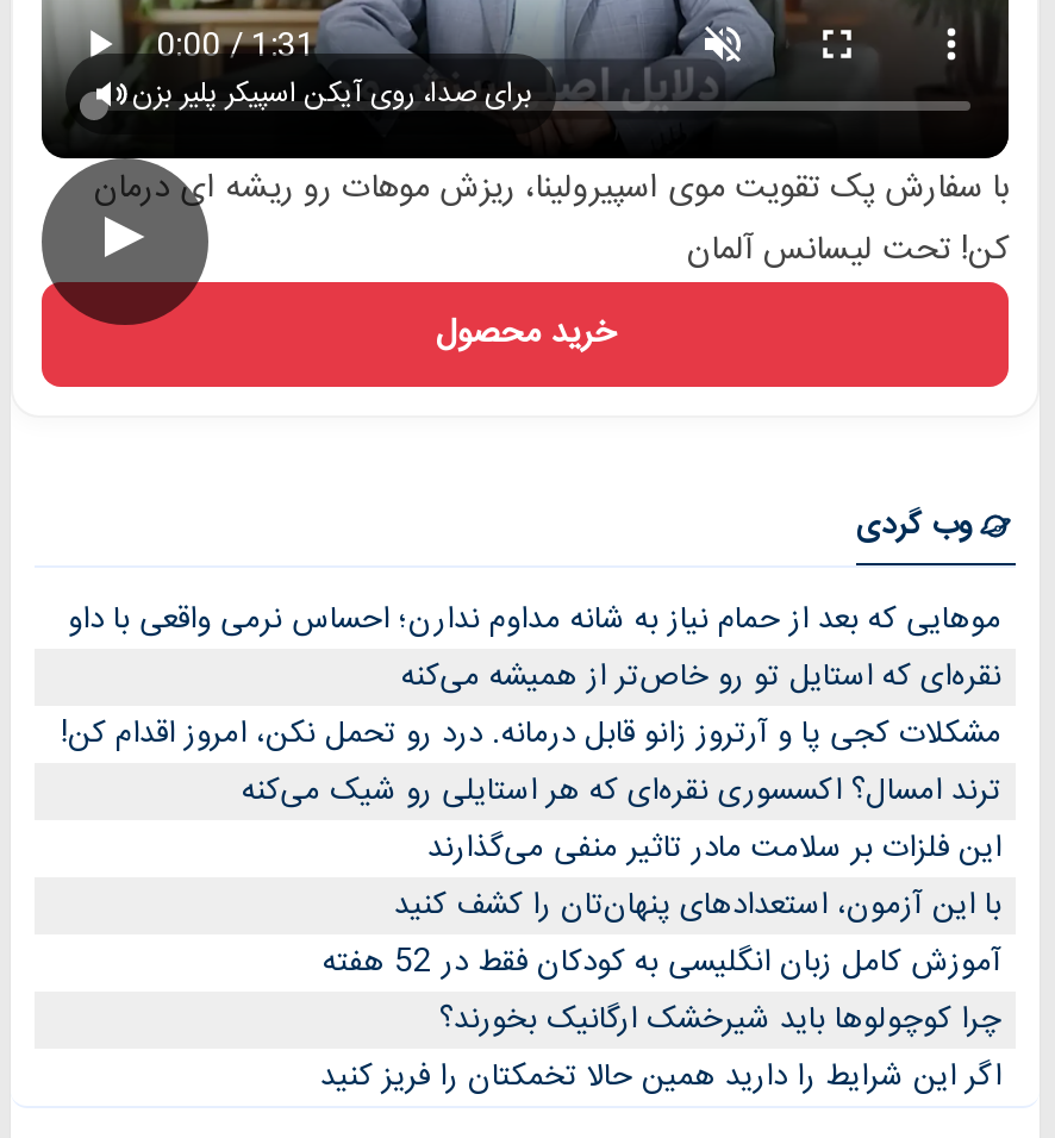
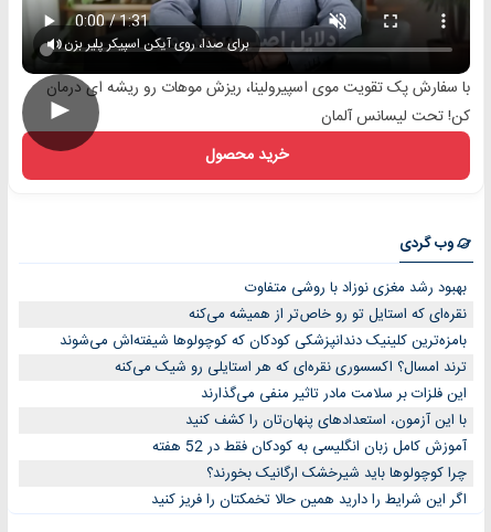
[68,595,1001,648] موهایی که بعد از حمام نیاز به شانه مداوم ندارن؛ احساس نرمی واقعی با داو -> [245,276,467,300] بهبود رشد مغزی نوزاد با روشی متفاوت
[61,709,1001,762] مشکلات کجی پا و آرتروز زانو قابل درمانه. درد رو تحمل نکن، امروز اقدام کن! -> [60,329,467,353] بامزه‌ترین کلینیک دندانپزشکی کودکان که کوچولوها شیفته‌اش می‌شوند

